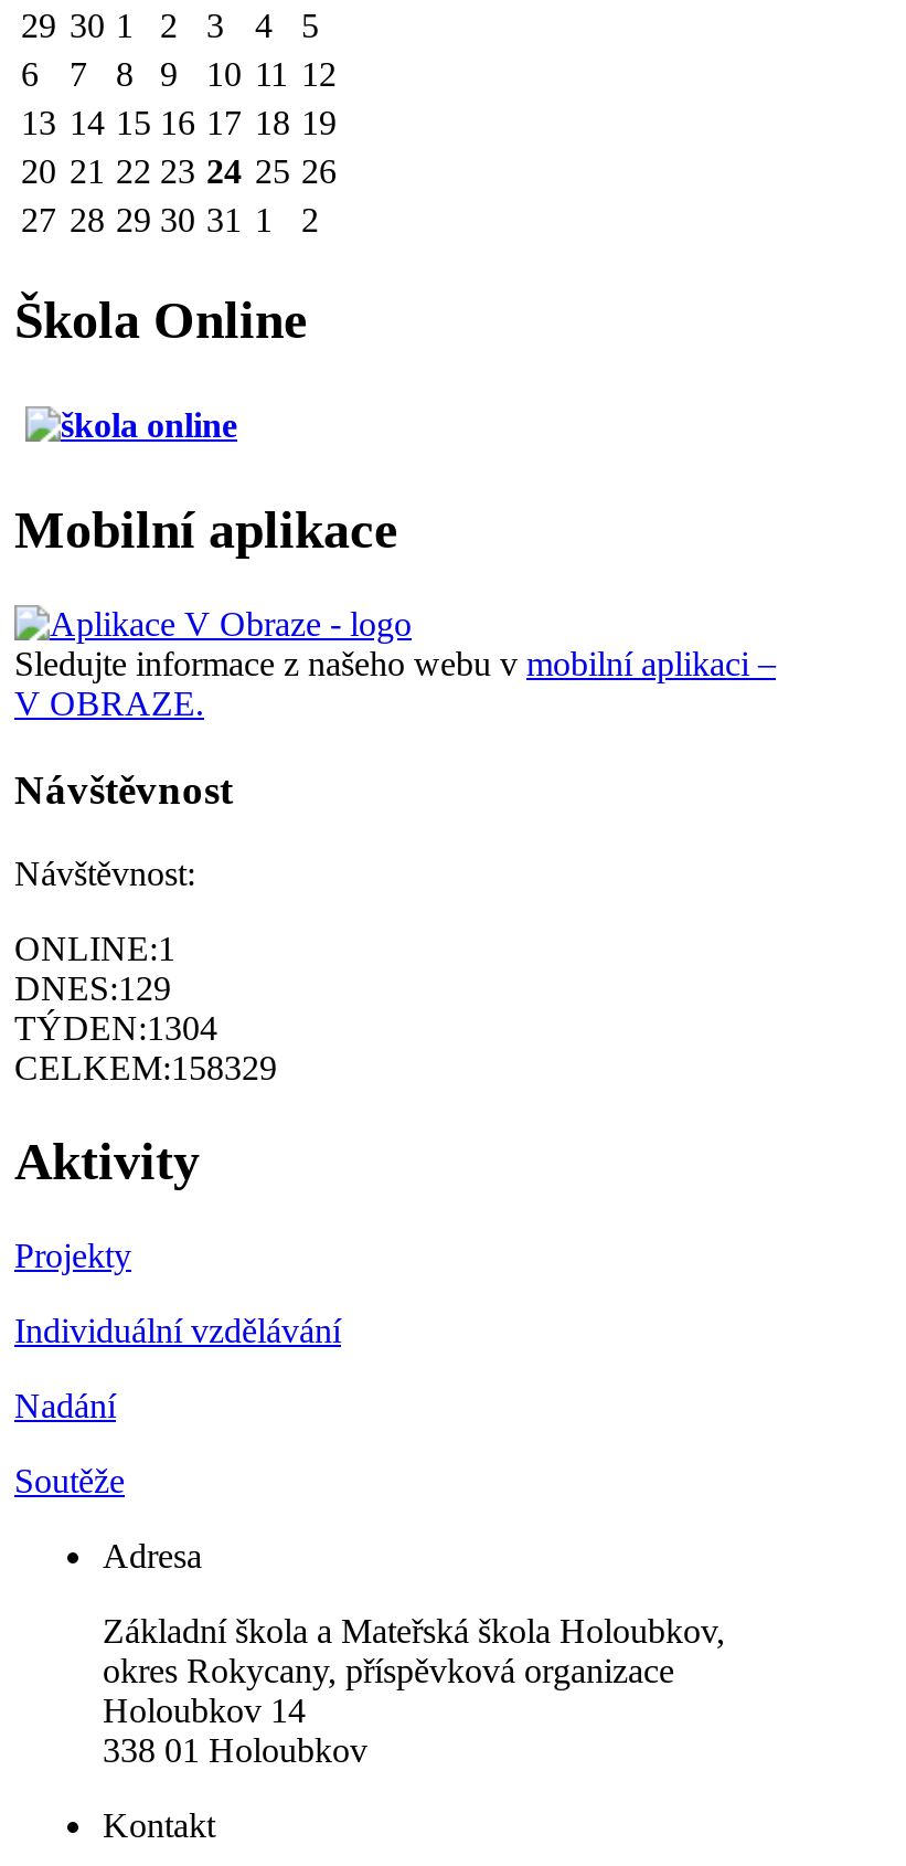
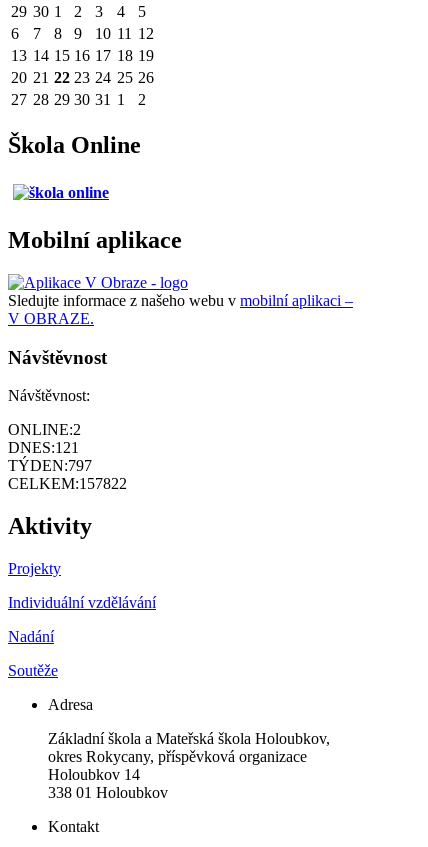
[14,931,175,968] ONLINE:1 -> [8,421,81,438] ONLINE:2
[14,970,171,1008] DNES:129 -> [8,439,79,456] DNES:121
[14,1010,217,1048] TÝDEN:1304 -> [8,457,92,474] TÝDEN:797
[14,1050,277,1087] CELKEM:158329 -> [8,475,127,492] CELKEM:157822

